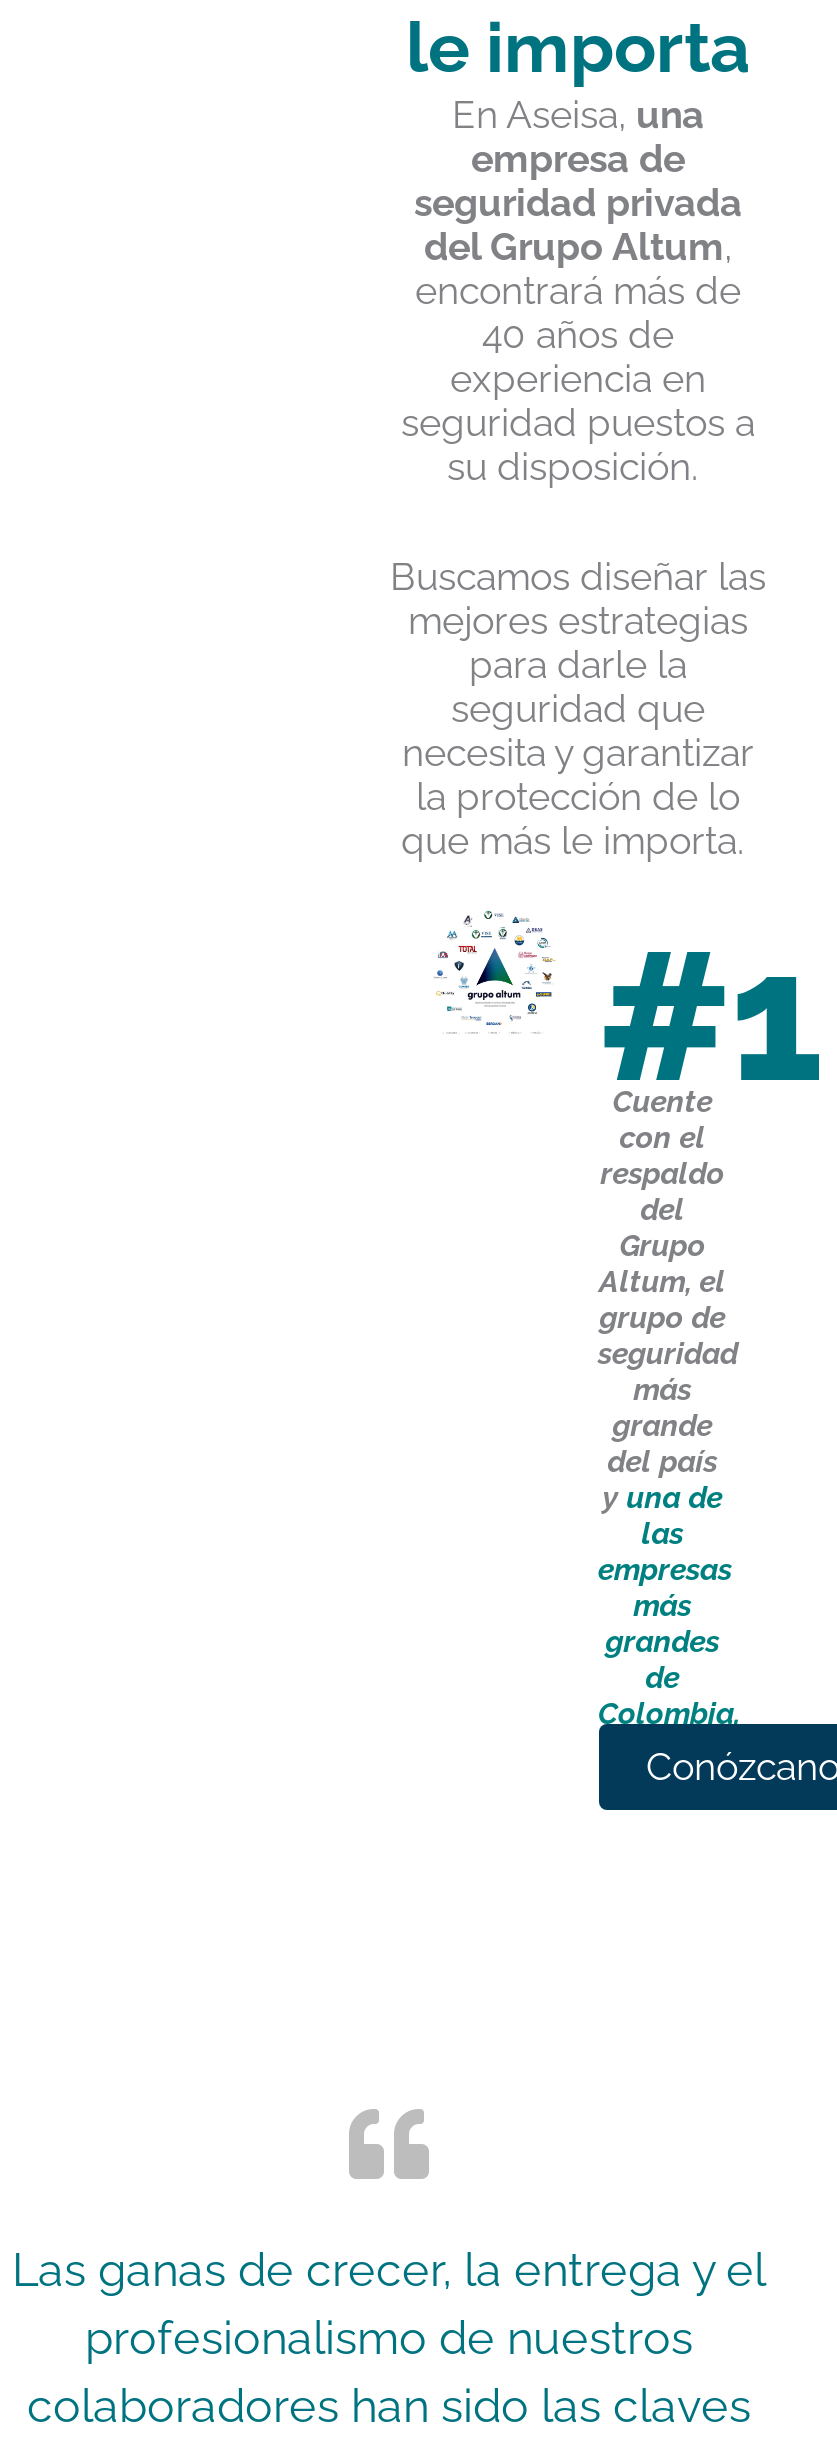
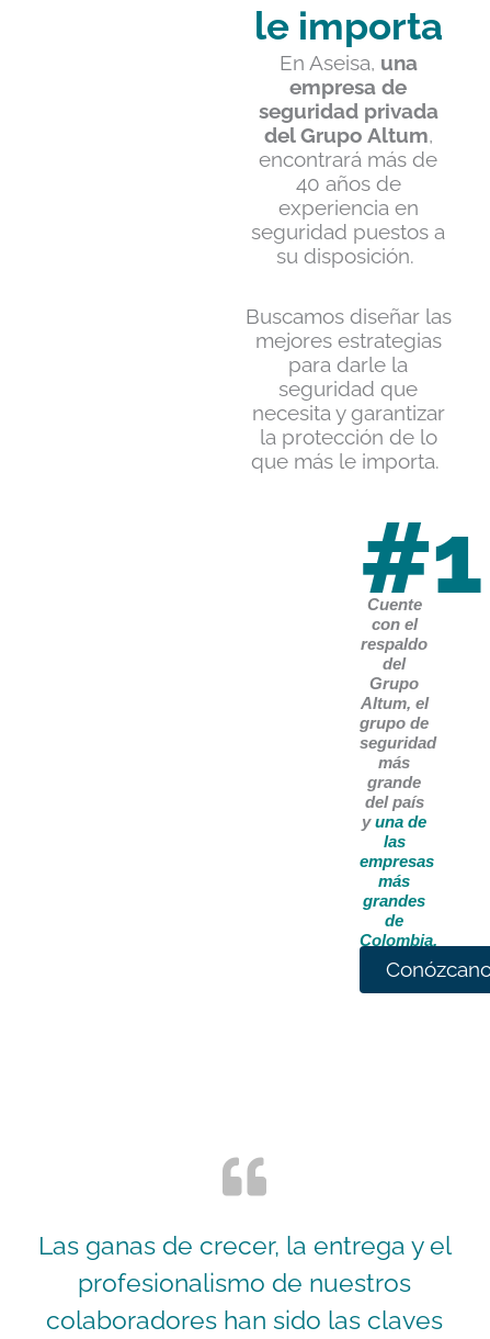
[435,910,553,1028] [image] -> none

